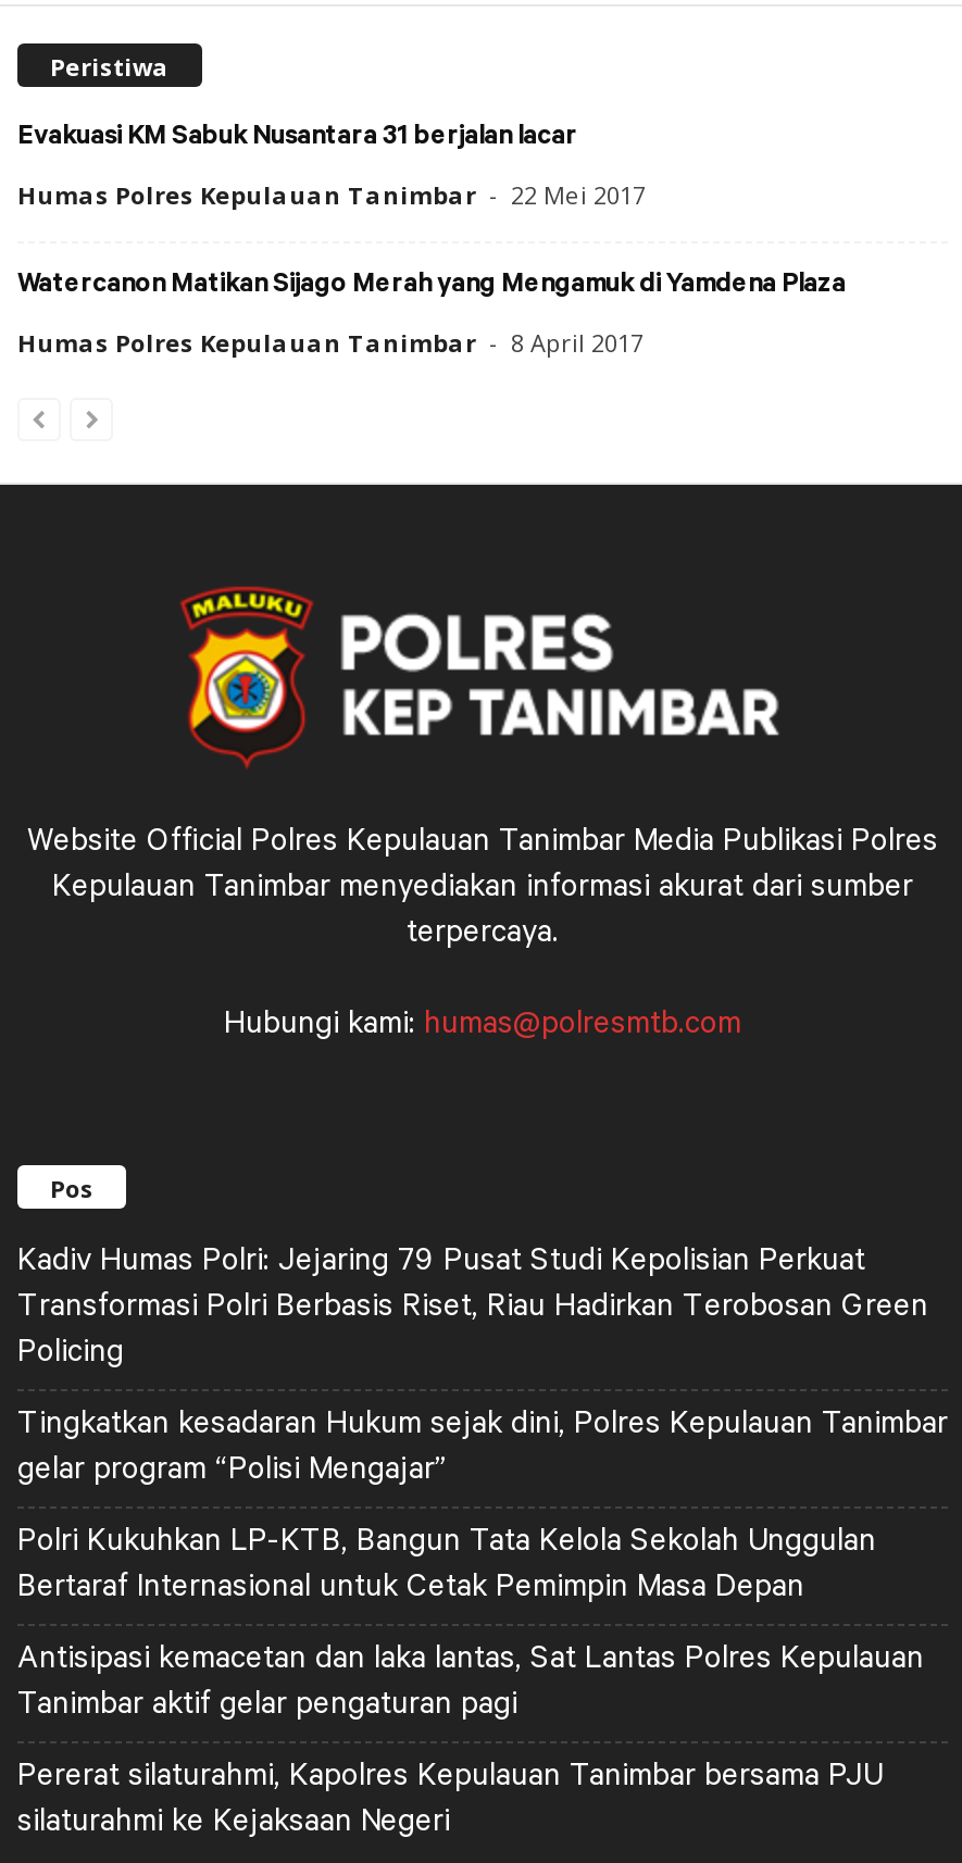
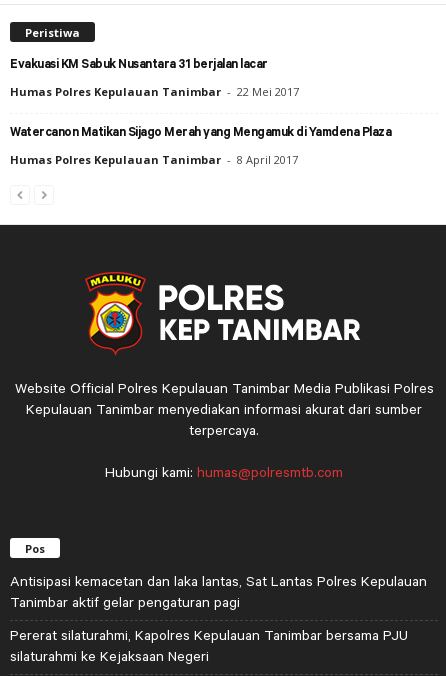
[17,1242,948,1603] Kadiv Humas Polri: Jejaring 79 Pusat Studi Kepolisian Perkuat | Transformasi Polri Berbasis Riset, Riau Hadirkan Terobosan Green | Policing | Tingkatkan kesadaran Hukum sejak dini, Polres Kepulauan Tanimbar | gelar program “Polisi Mengajar” | Polri Kukuhkan LP-KTB, Bangun Tata Kelola Sekolah Unggulan | Bertaraf Internasional untuk Cetak Pemimpin Masa Depan -> none

